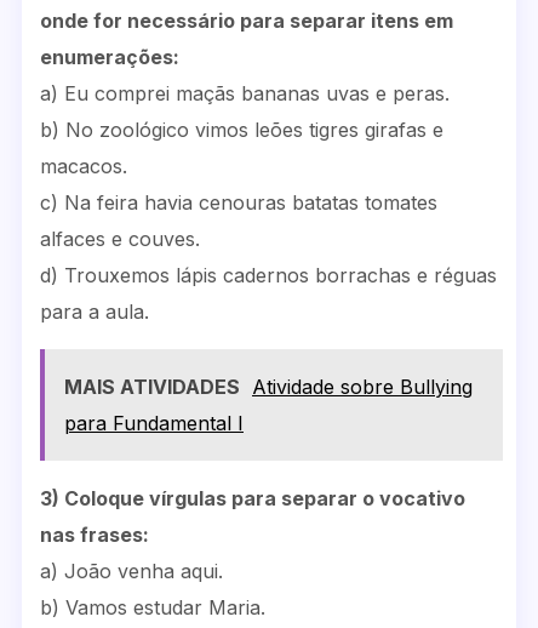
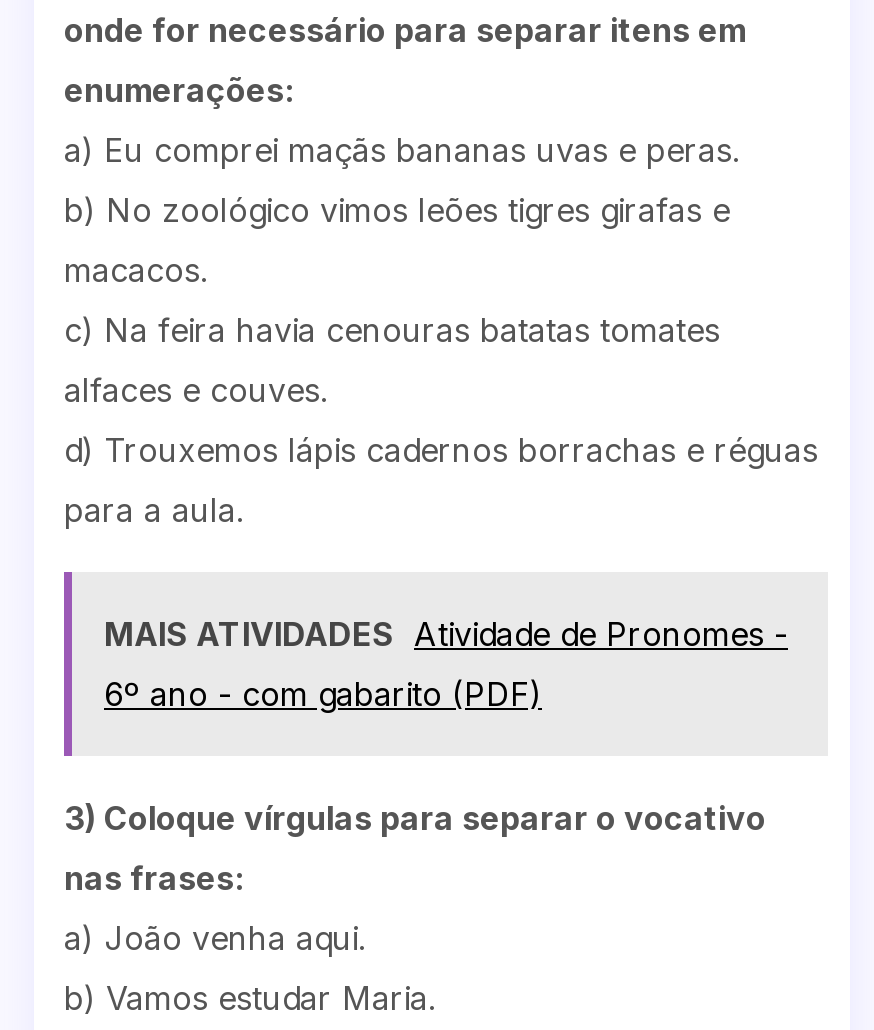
[64,375,473,399] MAIS ATIVIDADES Atividade sobre Bullying -> [104,614,788,654] MAIS ATIVIDADES Atividade de Pronomes -
[64,411,244,435] para Fundamental I -> [104,674,542,714] 6º ano - com gabarito (PDF)

